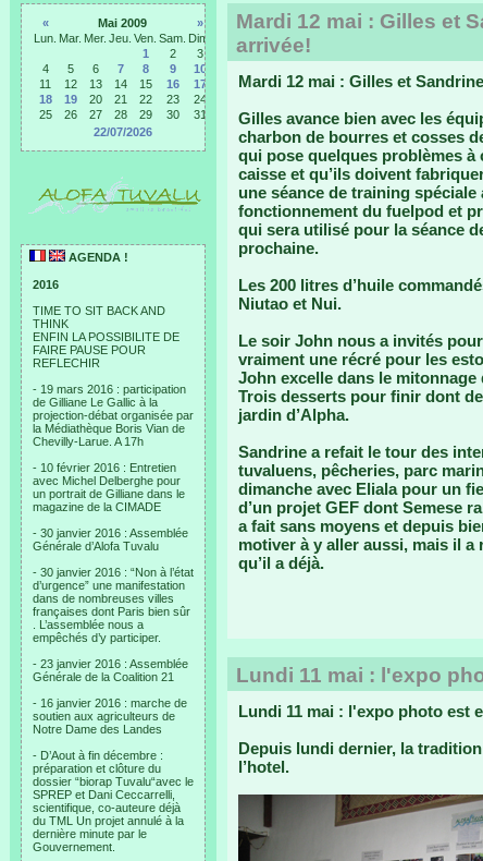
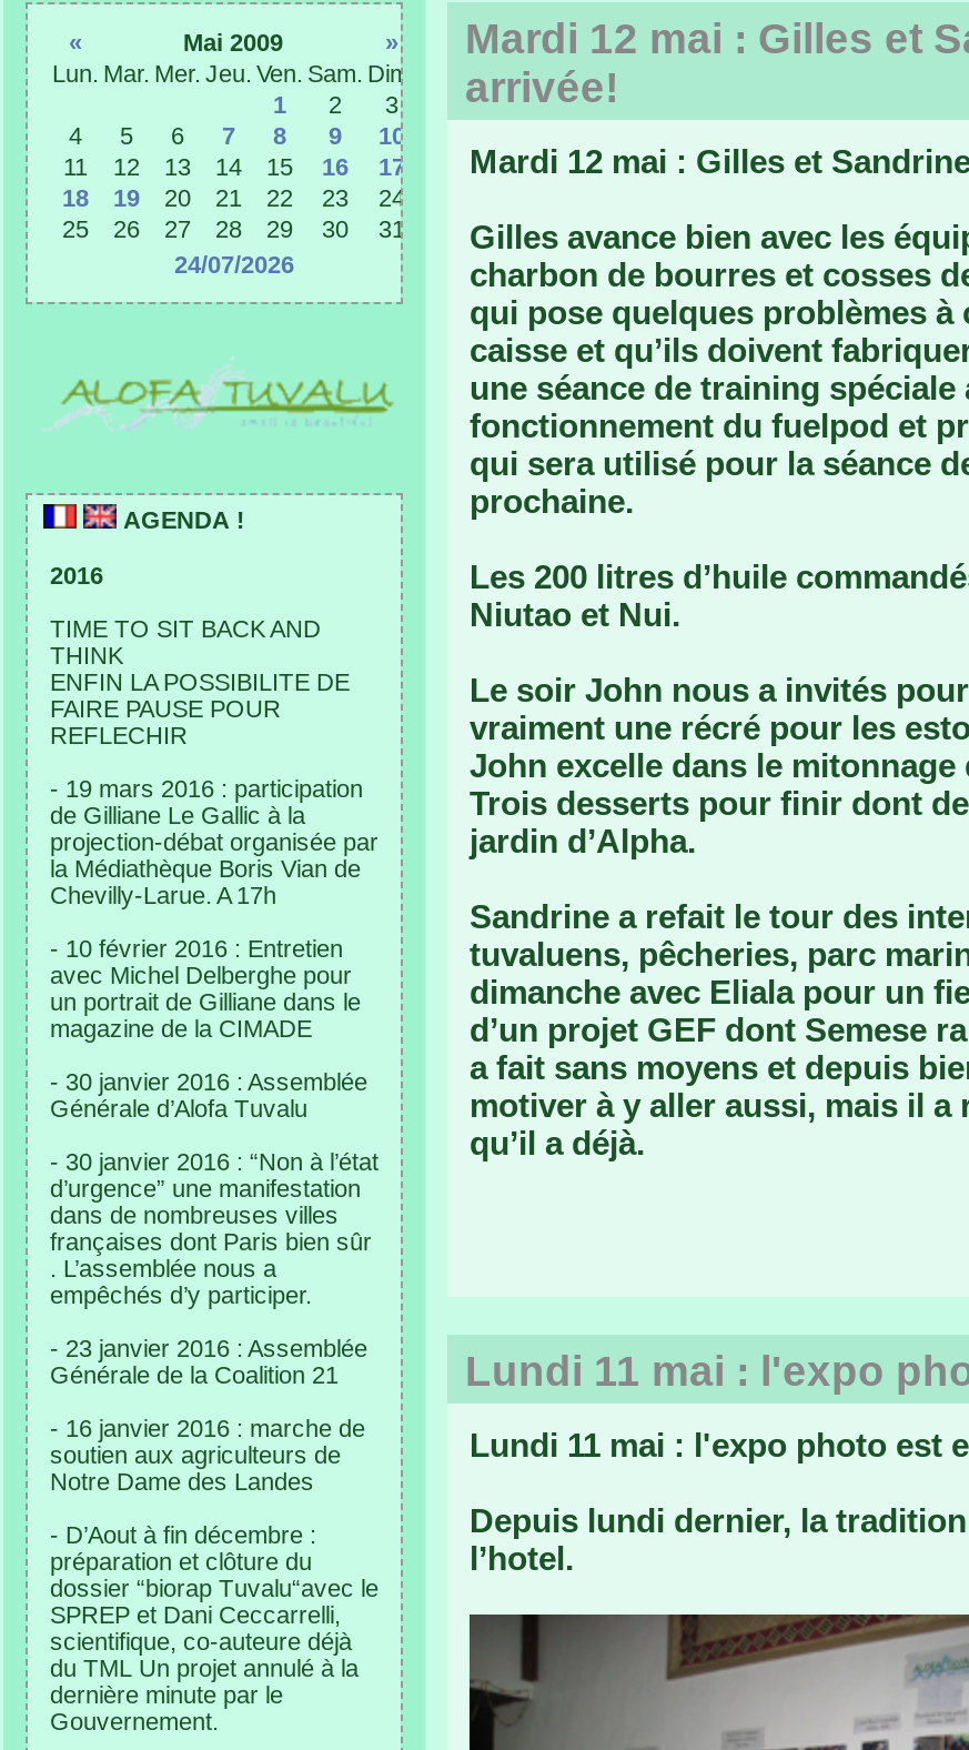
[94,125,152,138] 22/07/2026 -> [174,251,294,278] 24/07/2026

